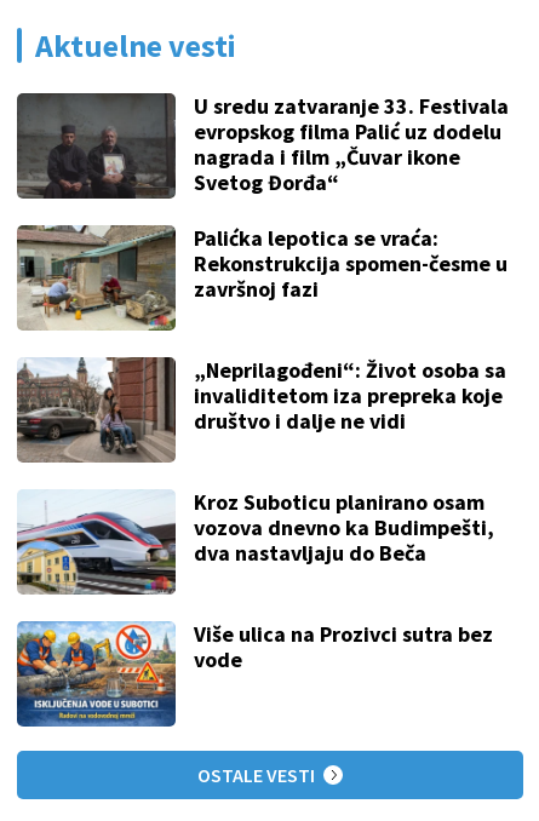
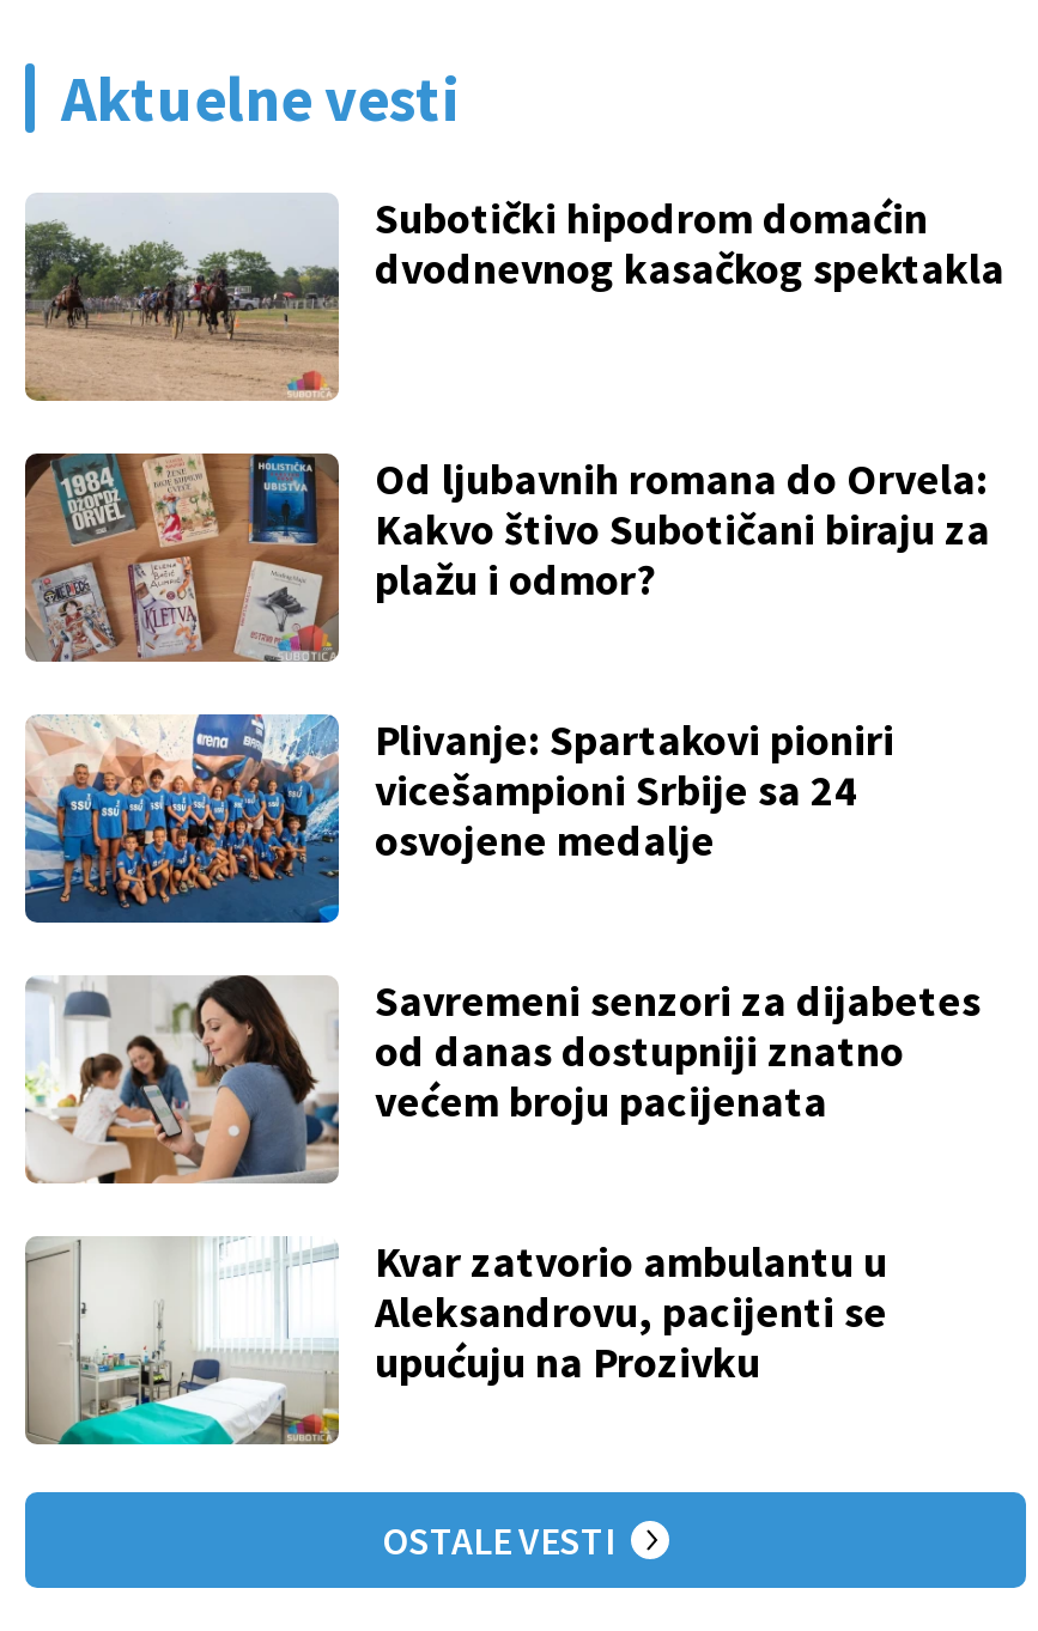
[16,92,509,200] [image] | U sredu zatvaranje 33. Festivala | evropskog filma Palić uz dodelu | nagrada i film „Čuvar ikone | Svetog Đorđa“ -> [23,190,1004,403] [image] | Subotički hipodrom domaćin | dvodnevnog kasačkog spektakla
[16,224,508,331] [image] | Palićka lepotica se vraća: | Rekonstrukcija spomen-česme u | završnoj fazi -> [25,451,990,662] [image] | Od ljubavnih romana do Orvela: | Kakvo štivo Subotičani biraju za | plažu i odmor?
[16,356,506,464] [image] | „Neprilagođeni“: Život osoba sa | invaliditetom iza prepreka koje | društvo i dalje ne vidi -> [23,712,894,925] [image] | Plivanje: Spartakovi pioniri | vicešampioni Srbije sa 24 | osvojene medalje
[16,488,494,596] [image] | Kroz Suboticu planirano osam | vozova dnevno ka Budimpešti, | dva nastavljaju do Beča -> [25,973,981,1186] [image] | Savremeni senzori za dijabetes | od danas dostupniji znatno | većem broju pacijenata
[16,620,493,728] [image] | Više ulica na Prozivci sutra bez | vode -> [23,1234,887,1447] [image] | Kvar zatvorio ambulantu u | Aleksandrovu, pacijenti se | upućuju na Prozivku

